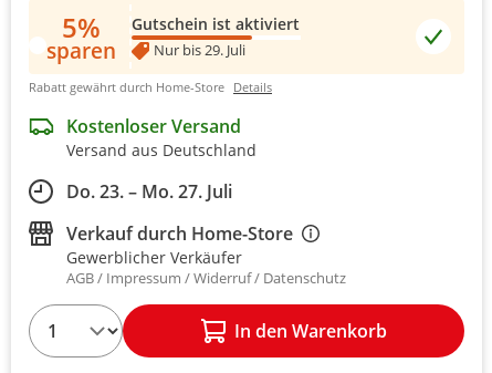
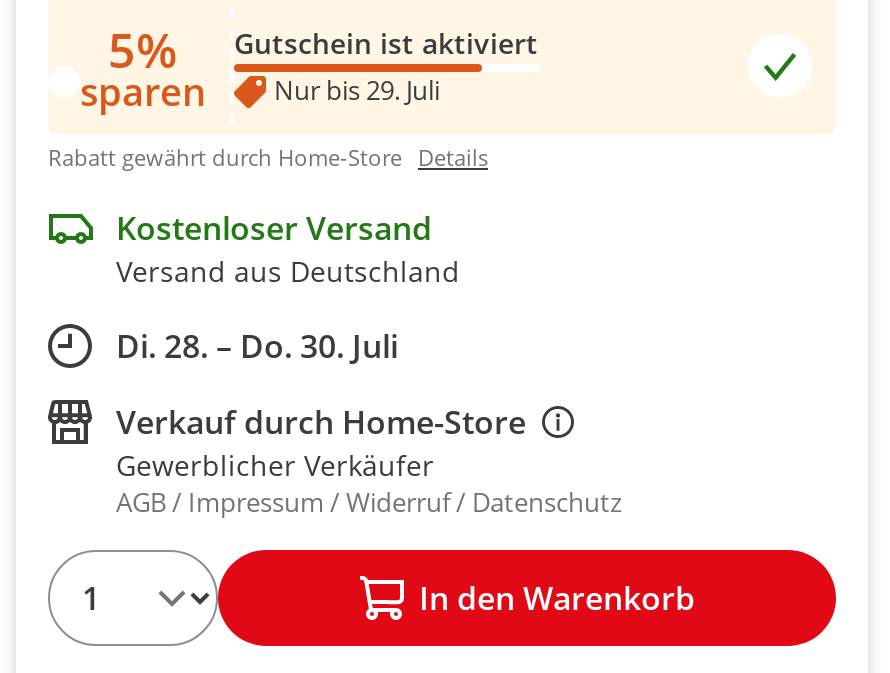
[66,179,232,204] Do. 23. – Mo. 27. Juli -> [116,324,398,368] Di. 28. – Do. 30. Juli

